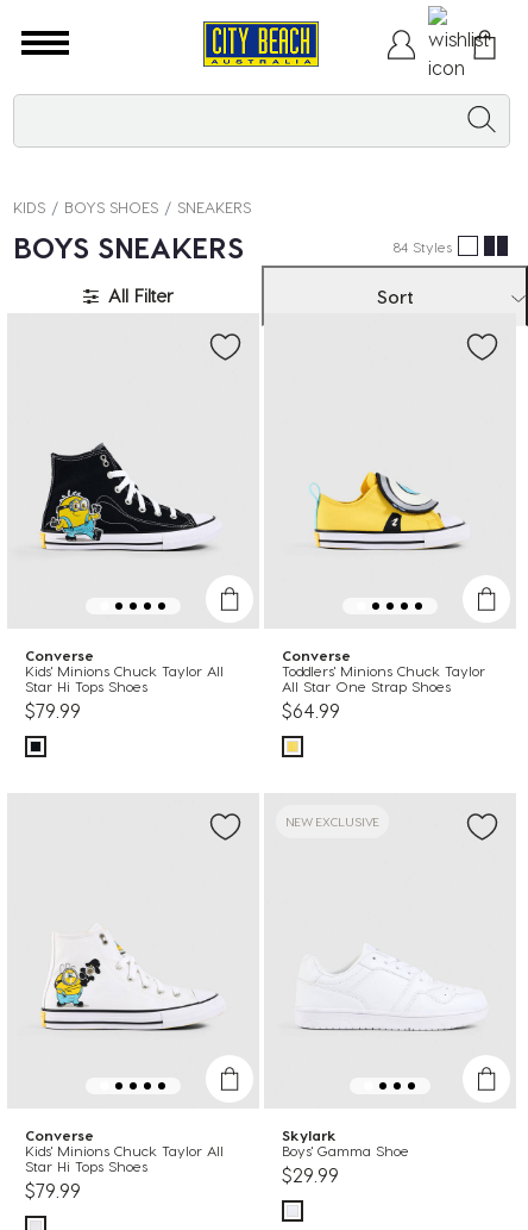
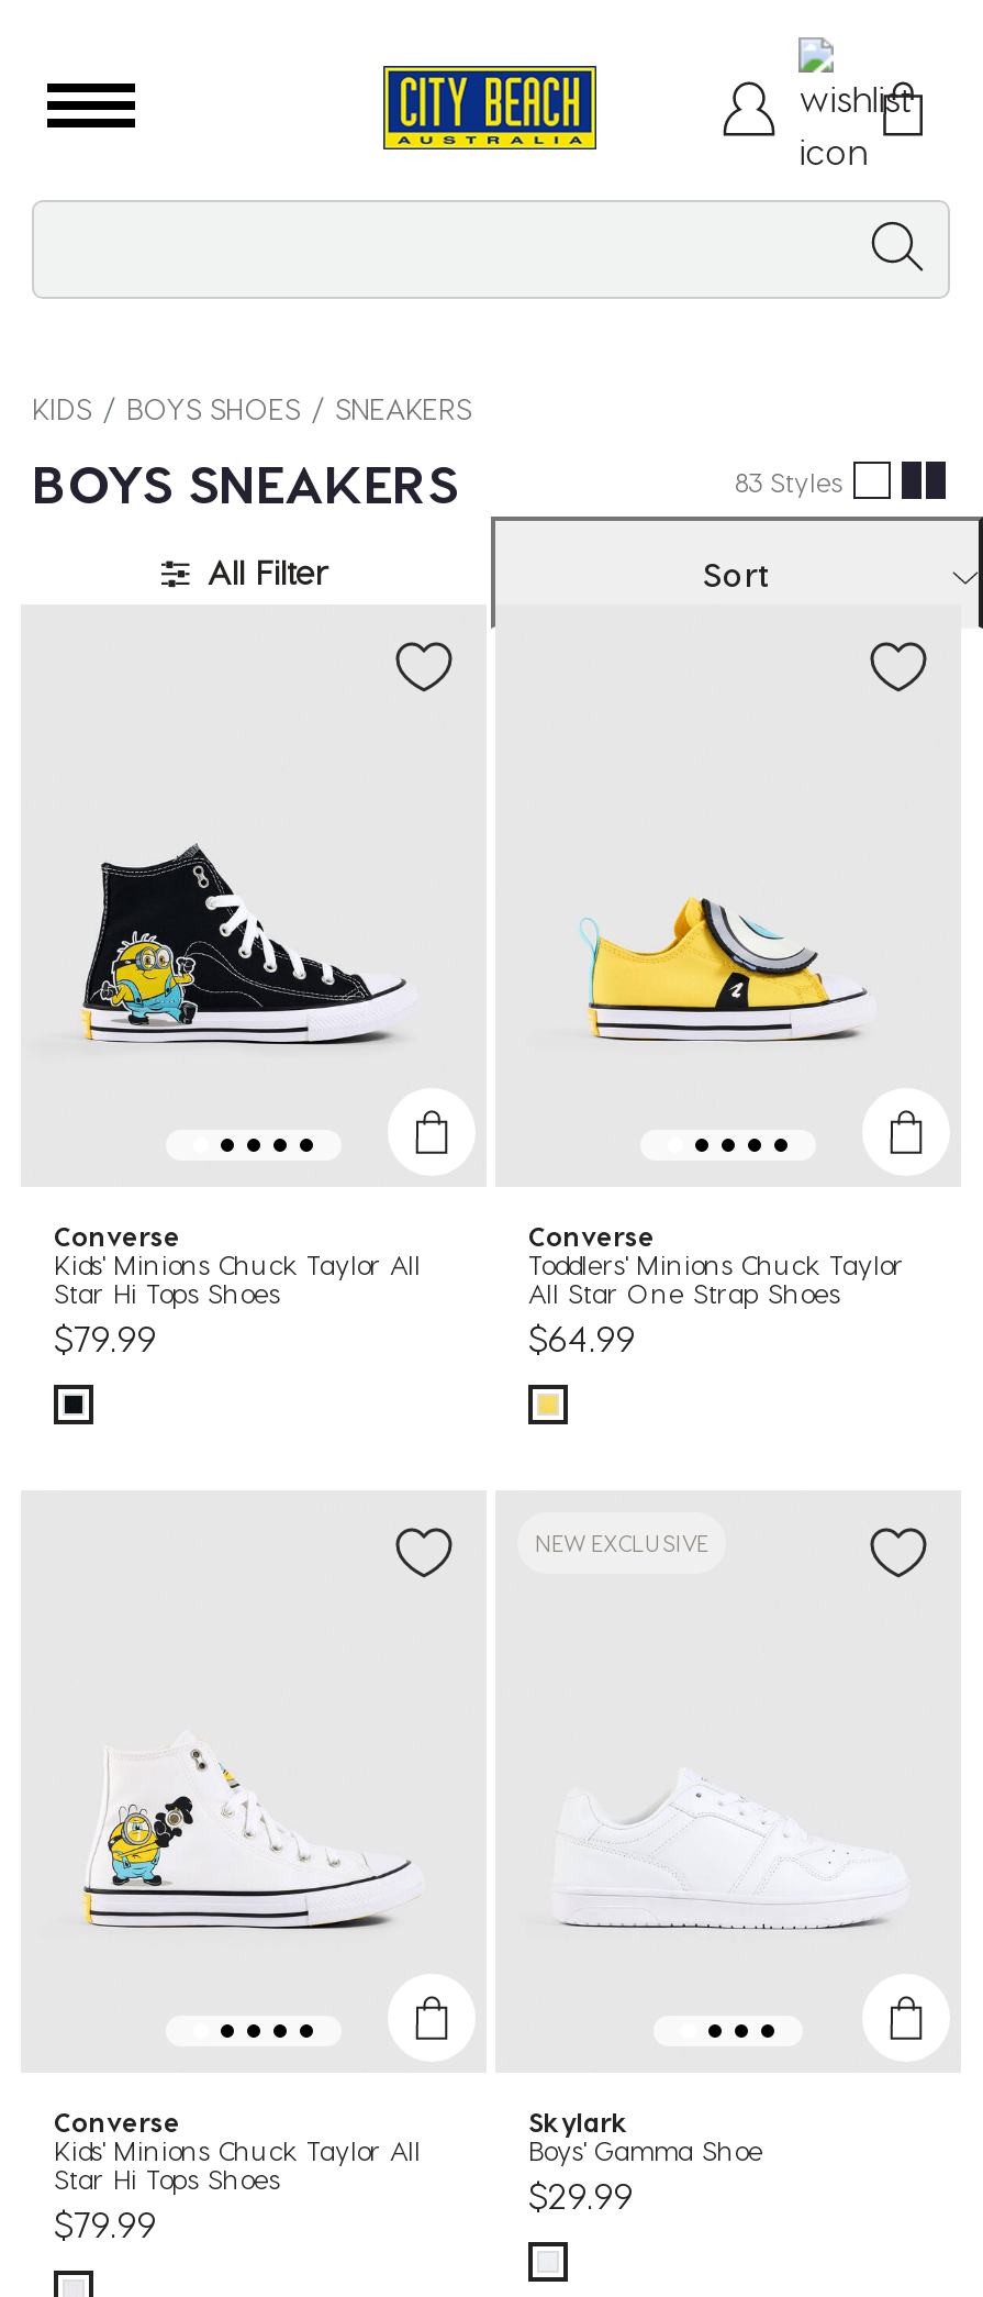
[394,238,452,255] 84 Styles -> [735,466,842,497] 83 Styles

